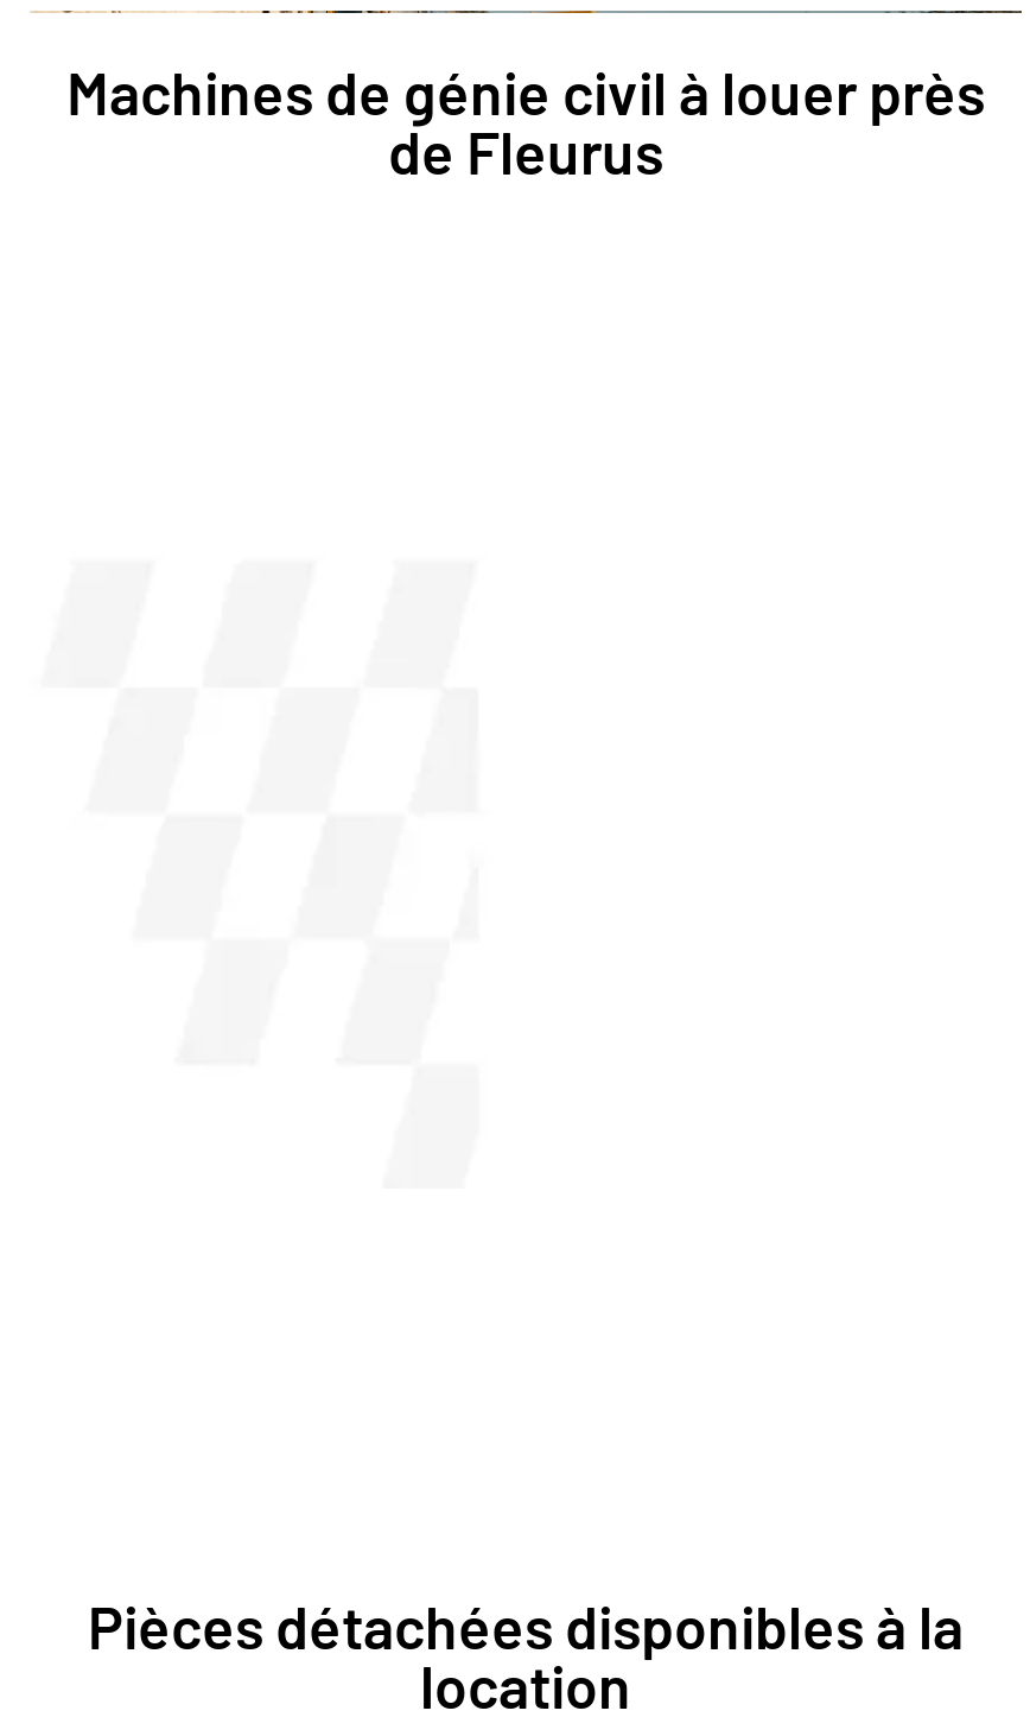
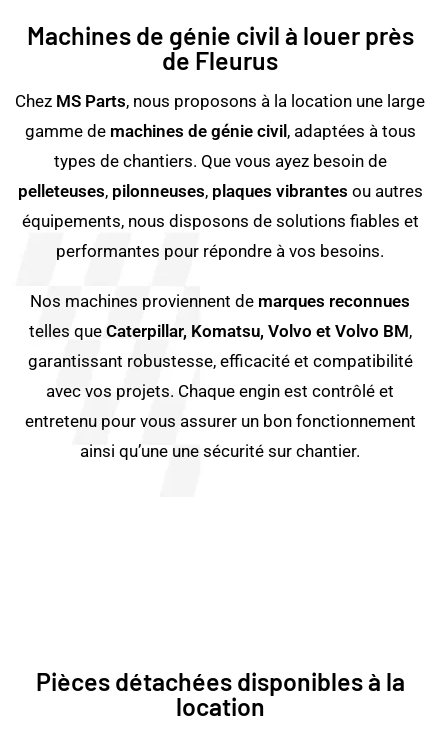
none -> [15,91,425,461] Chez MS Parts, nous proposons à la location une large | gamme de machines de génie civil, adaptées à tous | types de chantiers. Que vous ayez besoin de | pelleteuses, pilonneuses, plaques vibrantes ou autres | équipements, nous disposons de solutions fiables et | performantes pour répondre à vos besoins. | Nos machines proviennent de marques reconnues | telles que Caterpillar, Komatsu, Volvo et Volvo BM, | garantissant robustesse, efficacité et compatibilité | avec vos projets. Chaque engin est contrôlé et | entretenu pour vous assurer un bon fonctionnement | ainsi qu’une une sécurité sur chantier.

